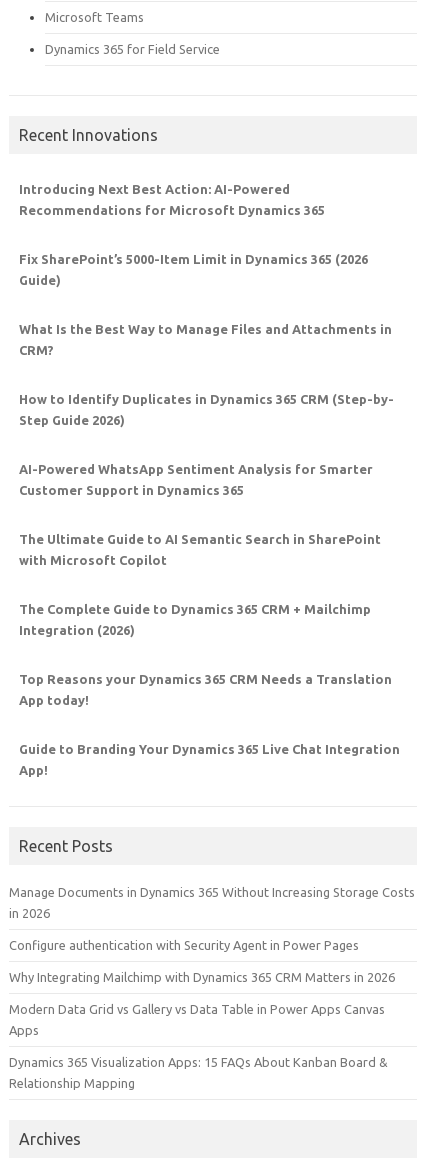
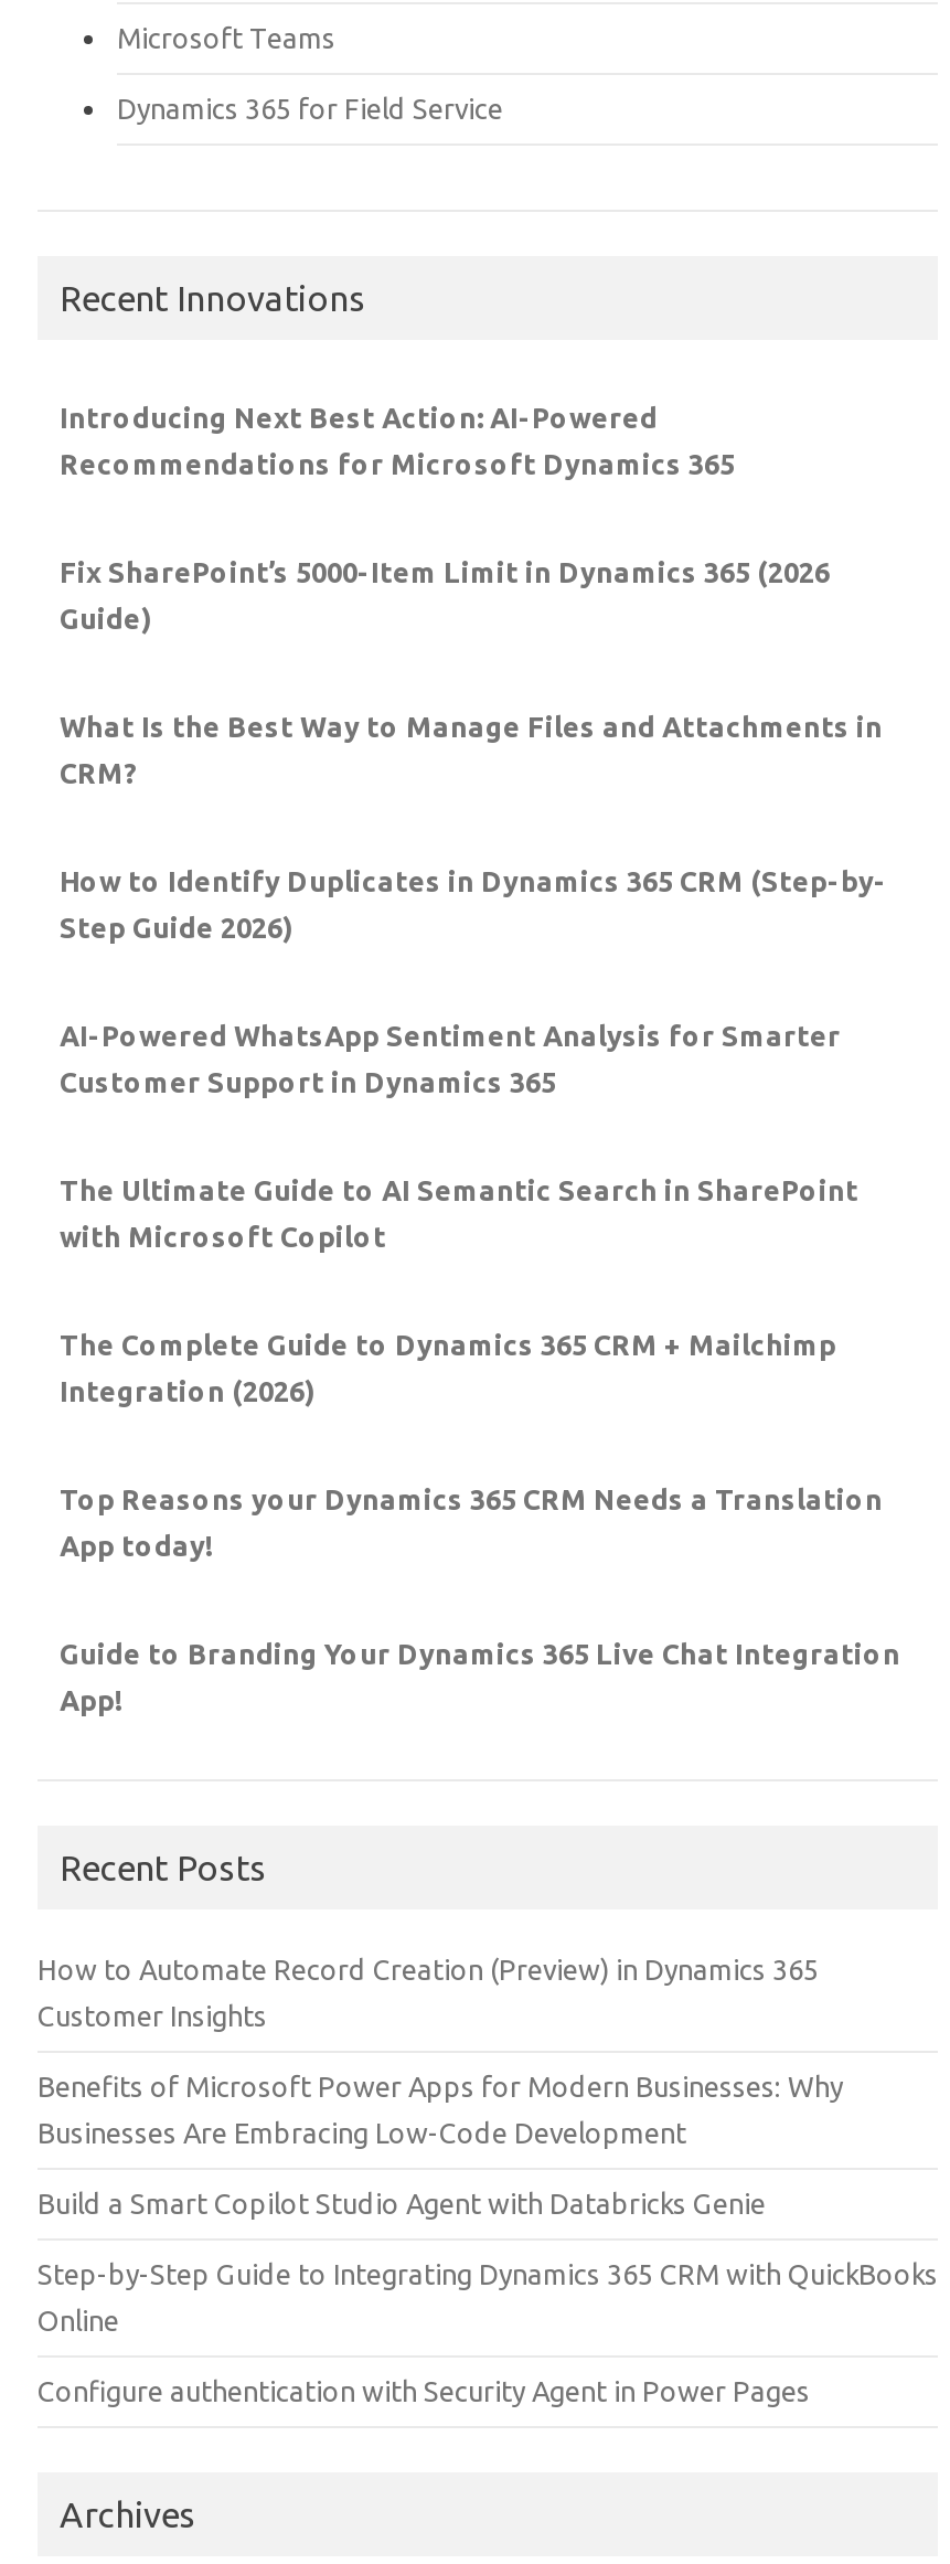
[9,885,415,920] Manage Documents in Dynamics 365 Without Increasing Storage Costs | in 2026 -> [38,1954,938,2336] How to Automate Record Creation (Preview) in Dynamics 365 | Customer Insights | Benefits of Microsoft Power Apps for Modern Businesses: Why | Businesses Are Embracing Low-Code Development | Build a Smart Copilot Studio Agent with Databricks Genie | Step-by-Step Guide to Integrating Dynamics 365 CRM with QuickBooks | Online
moved [9,938,359,952] -> [38,2376,810,2407]: Configure authentication with Security Agent in Power Pages
[9,970,395,1090] Why Integrating Mailchimp with Dynamics 365 CRM Matters in 2026 | Modern Data Grid vs Gallery vs Data Table in Power Apps Canvas | Apps | Dynamics 365 Visualization Apps: 15 FAQs About Kanban Board & | Relationship Mapping -> none

